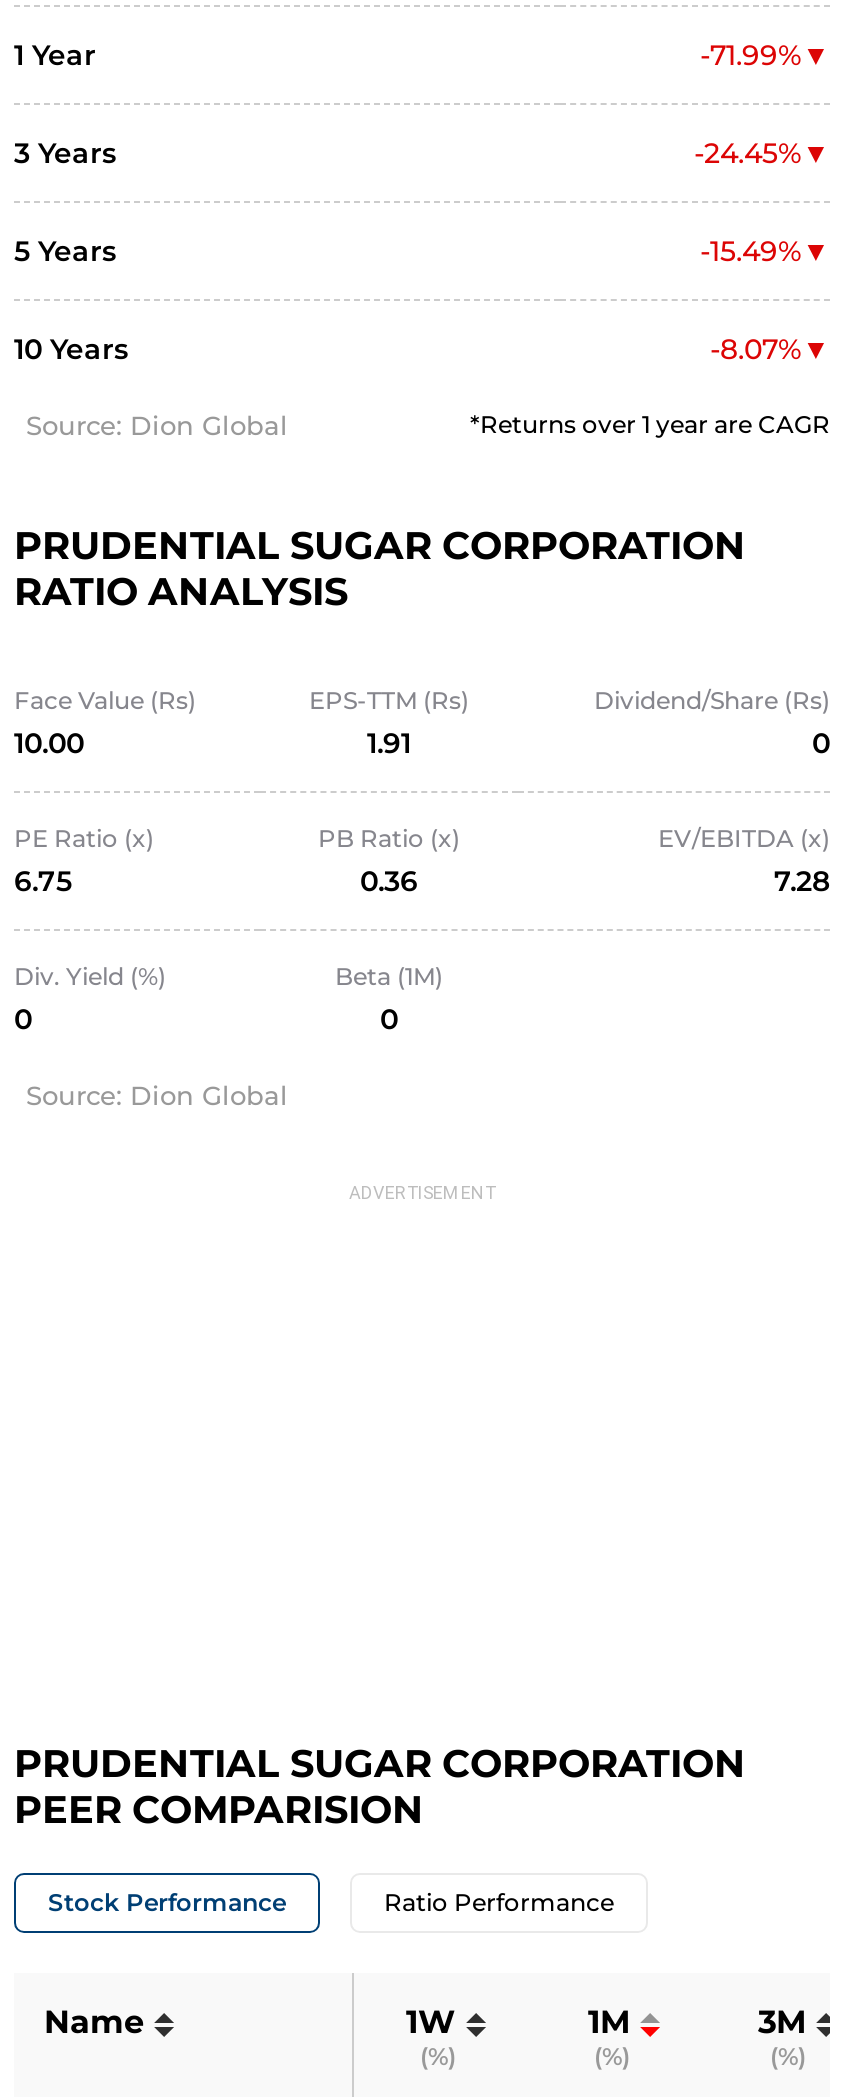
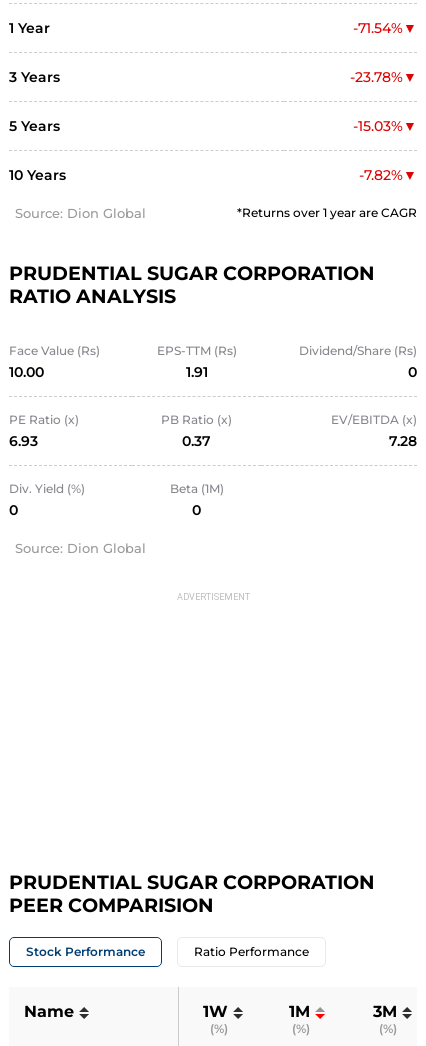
[700,37,802,73] -71.99% -> [353,19,403,37] -71.54%
[694,135,802,171] -24.45% -> [350,68,403,86] -23.78%
[700,233,802,269] -15.49% -> [353,117,403,135] -15.03%
[710,331,802,367] -8.07% -> [359,166,403,184] -7.82%
[14,863,72,899] 6.75 -> [9,432,38,450] 6.93
[360,863,418,899] 0.36 -> [182,432,211,450] 0.37

